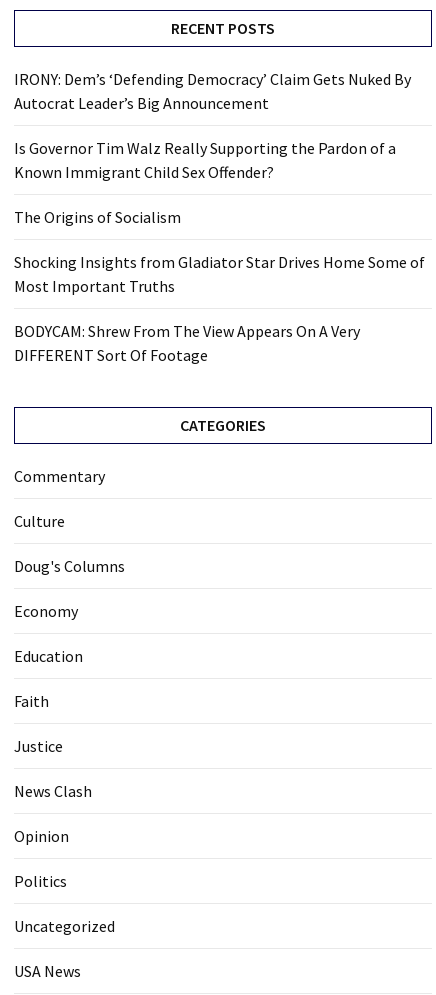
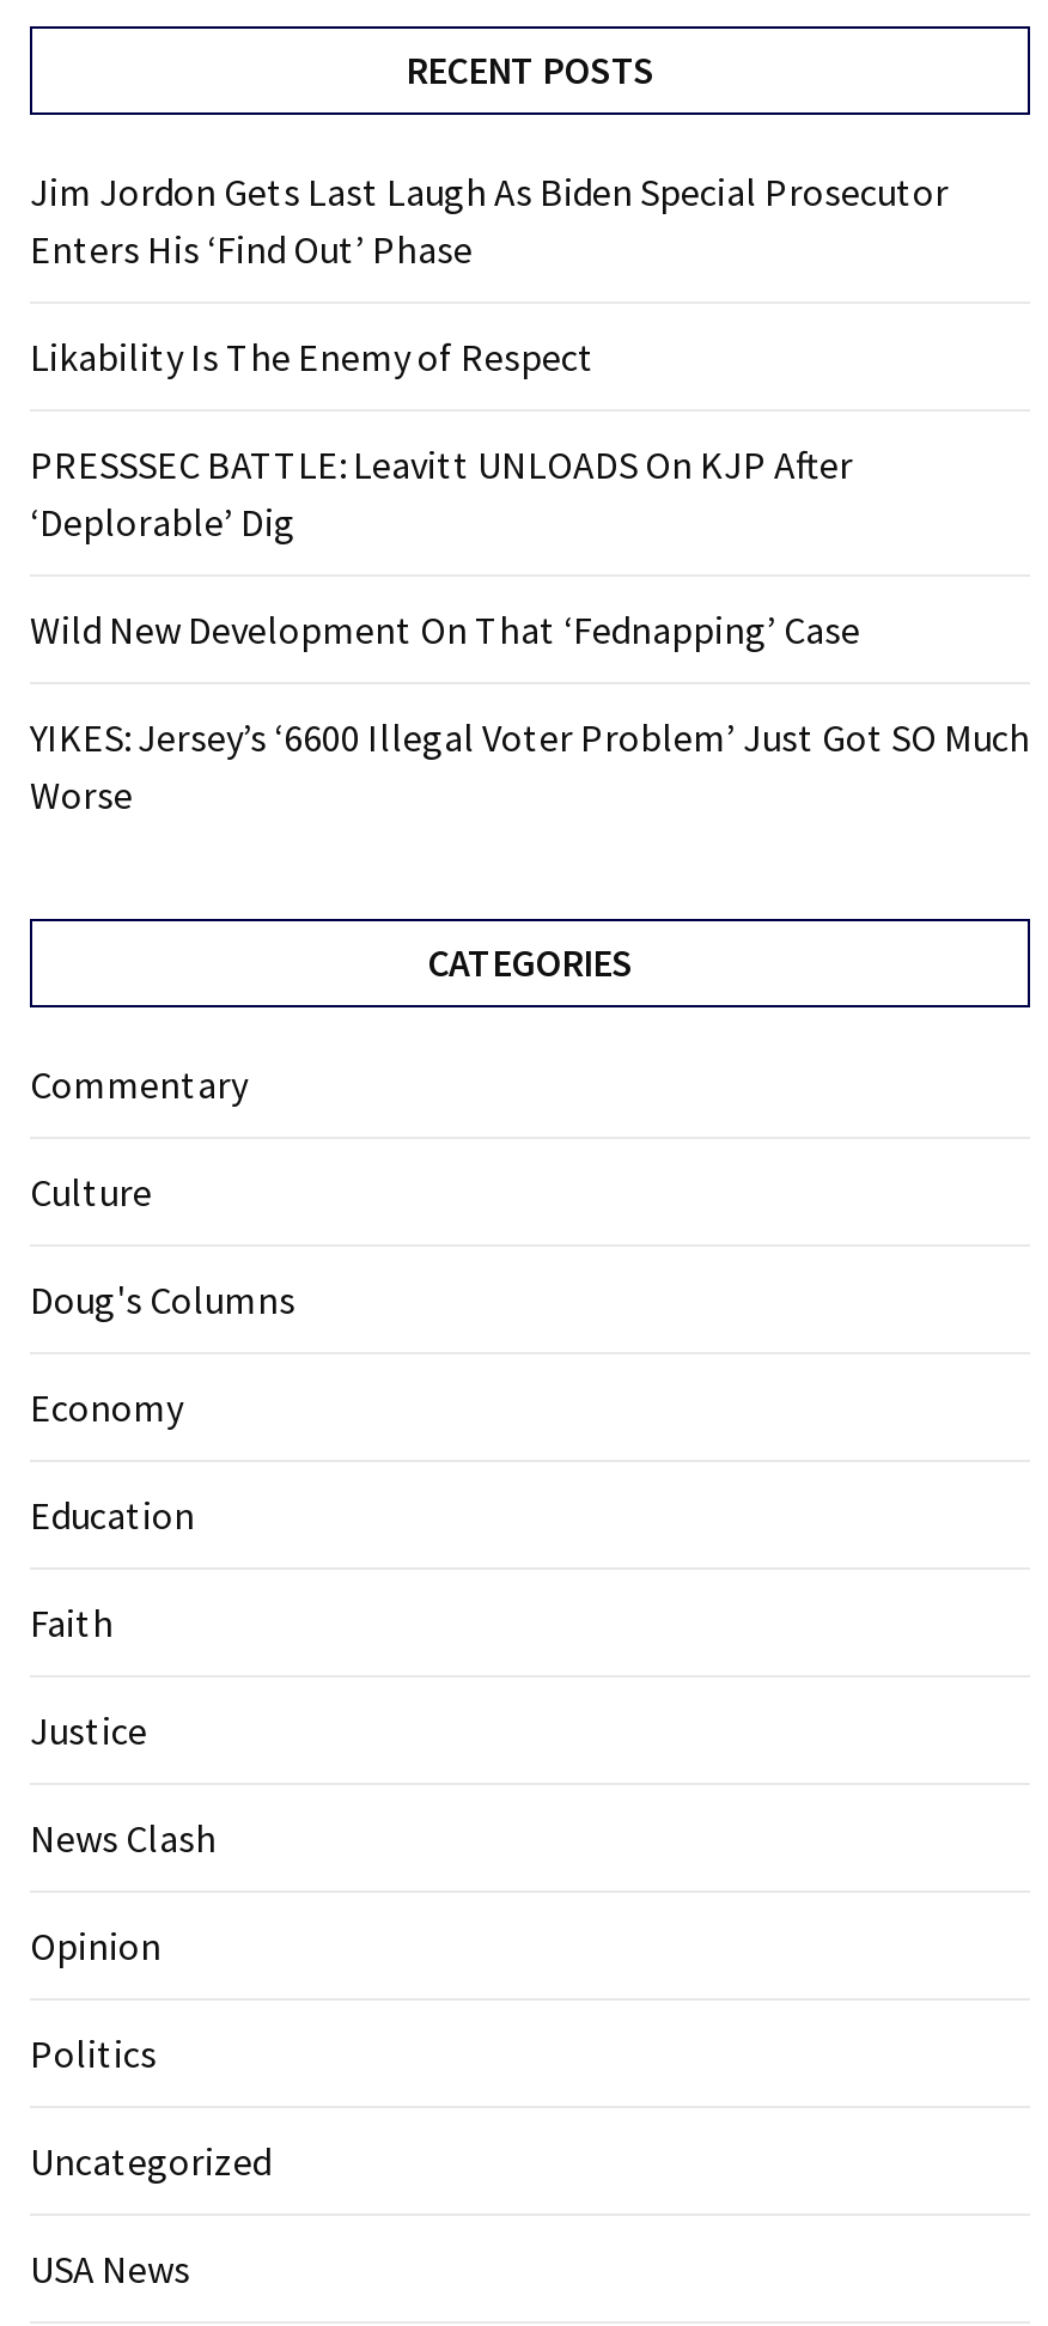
[14,68,411,112] IRONY: Dem’s ‘Defending Democracy’ Claim Gets Nuked By | Autocrat Leader’s Big Announcement -> [30,166,949,272] Jim Jordon Gets Last Laugh As Biden Special Prosecutor | Enters His ‘Find Out’ Phase
[14,137,396,181] Is Governor Tim Walz Really Supporting the Pardon of a | Known Immigrant Child Sex Offender? -> [30,331,595,379] Likability Is The Enemy of Respect
[14,206,181,226] The Origins of Socialism -> [30,439,853,544] PRESSSEC BATTLE: Leavitt UNLOADS On KJP After | ‘Deplorable’ Dig
[14,251,425,295] Shocking Insights from Gladiator Star Drives Home Some of | Most Important Truths -> [30,604,860,652] Wild New Development On That ‘Fednapping’ Case
[14,320,360,364] BODYCAM: Shrew From The View Appears On A Very | DIFFERENT Sort Of Footage -> [30,712,1030,817] YIKES: Jersey’s ‘6600 Illegal Voter Problem’ Just Got SO Much | Worse

